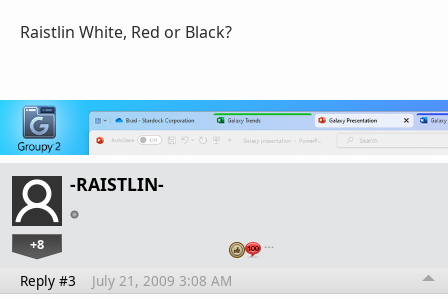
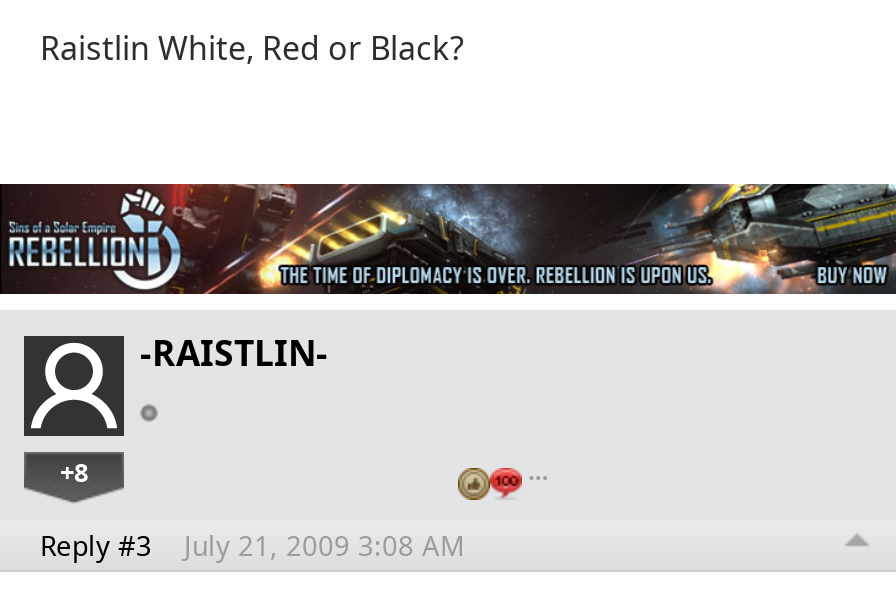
[3,99,445,156] [image] -> [6,182,890,296] [image]

